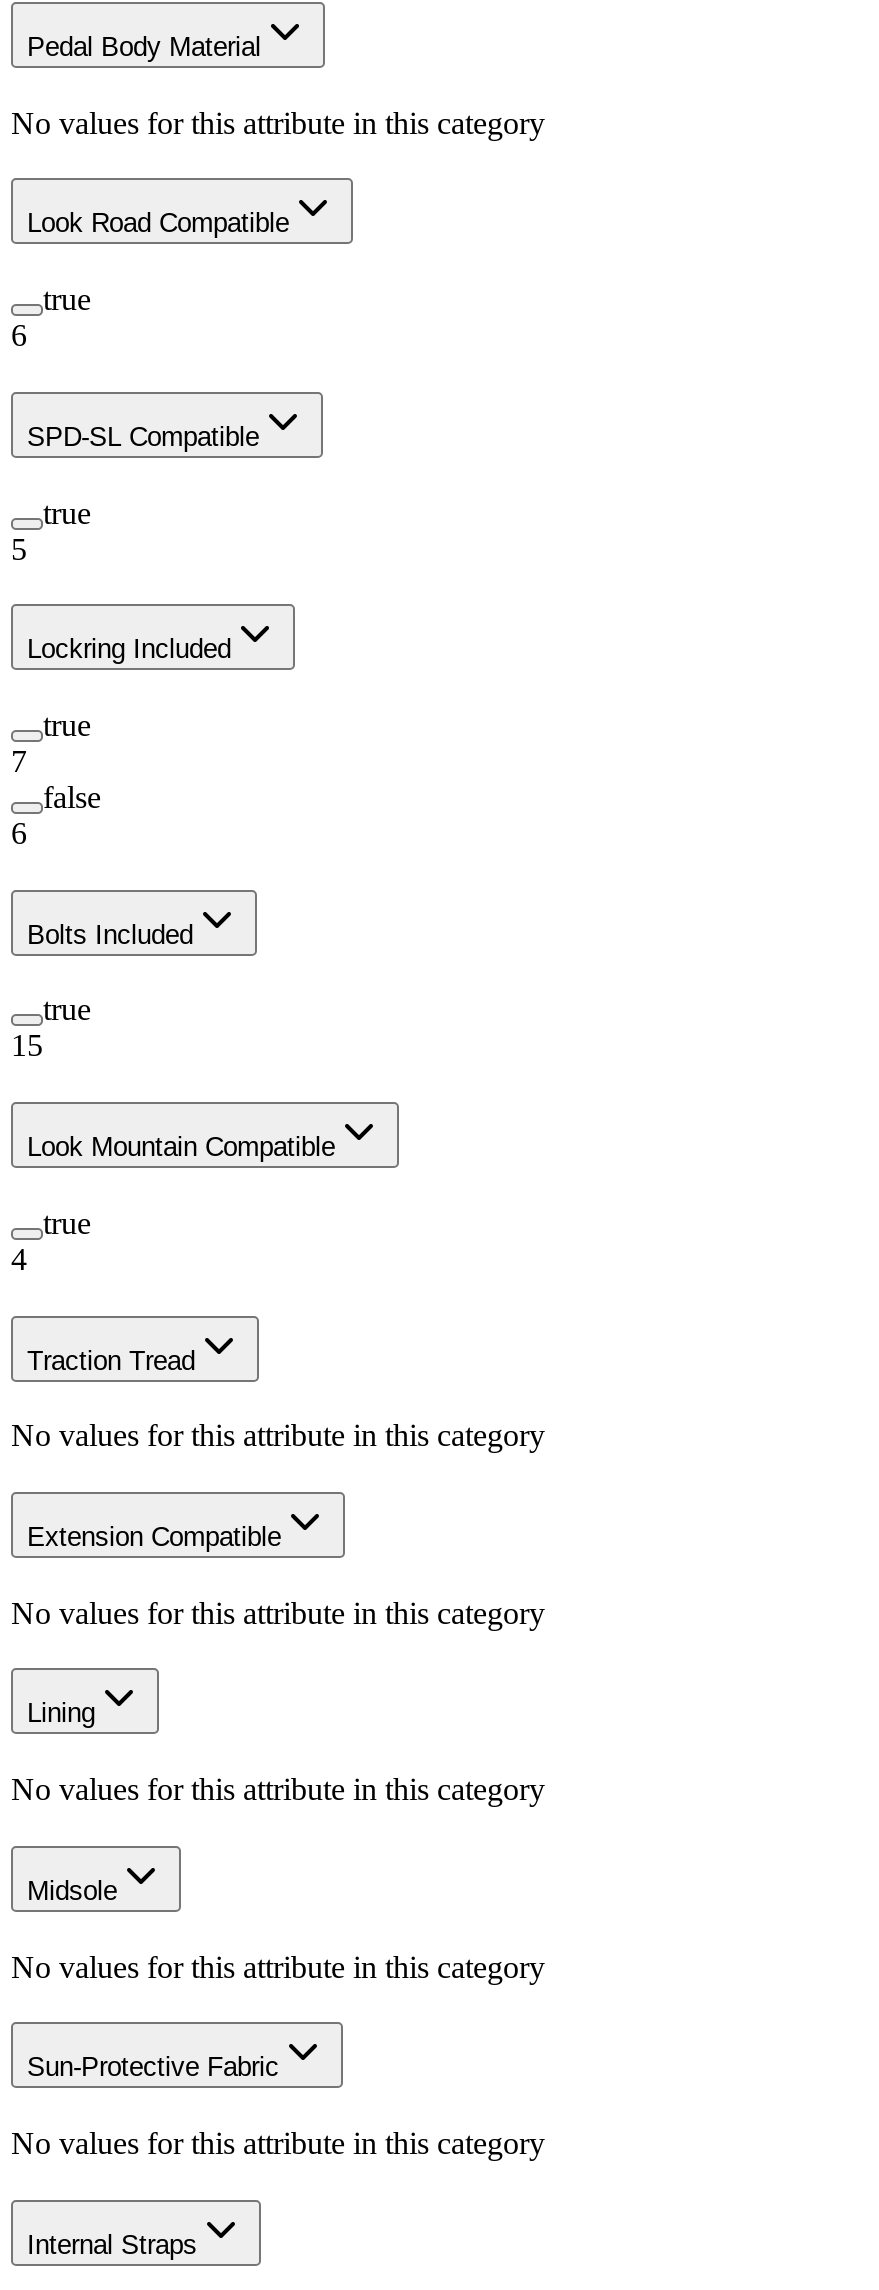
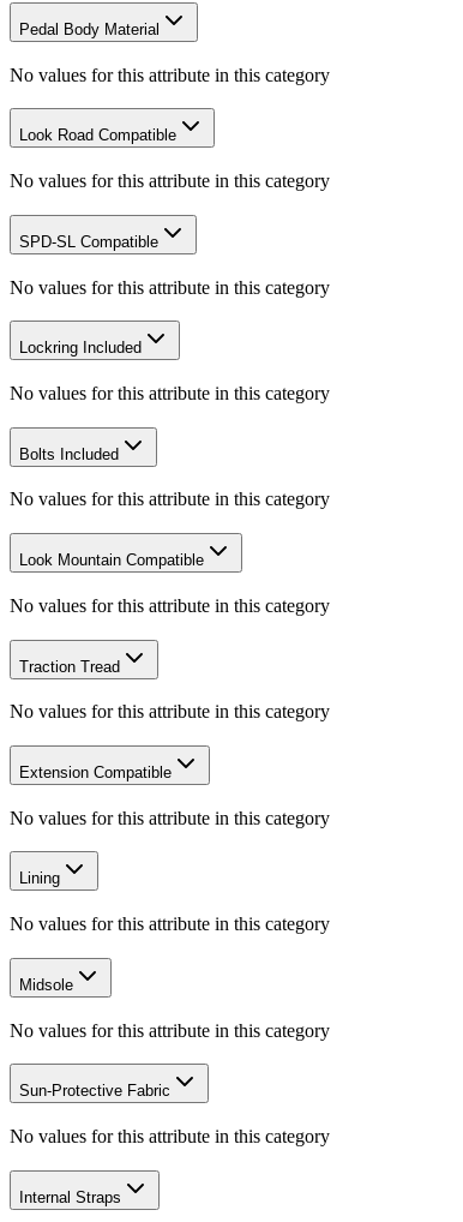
[11,282,91,352] true | 6 -> [10,171,330,191] No values for this attribute in this category
[11,495,91,565] true | 5 -> [10,277,330,297] No values for this attribute in this category
[11,708,101,850] true | 7 | false | 6 -> [10,383,330,403] No values for this attribute in this category
[11,993,91,1063] true | 15 -> [10,489,330,509] No values for this attribute in this category
[11,1206,91,1276] true | 4 -> [10,595,330,616] No values for this attribute in this category

